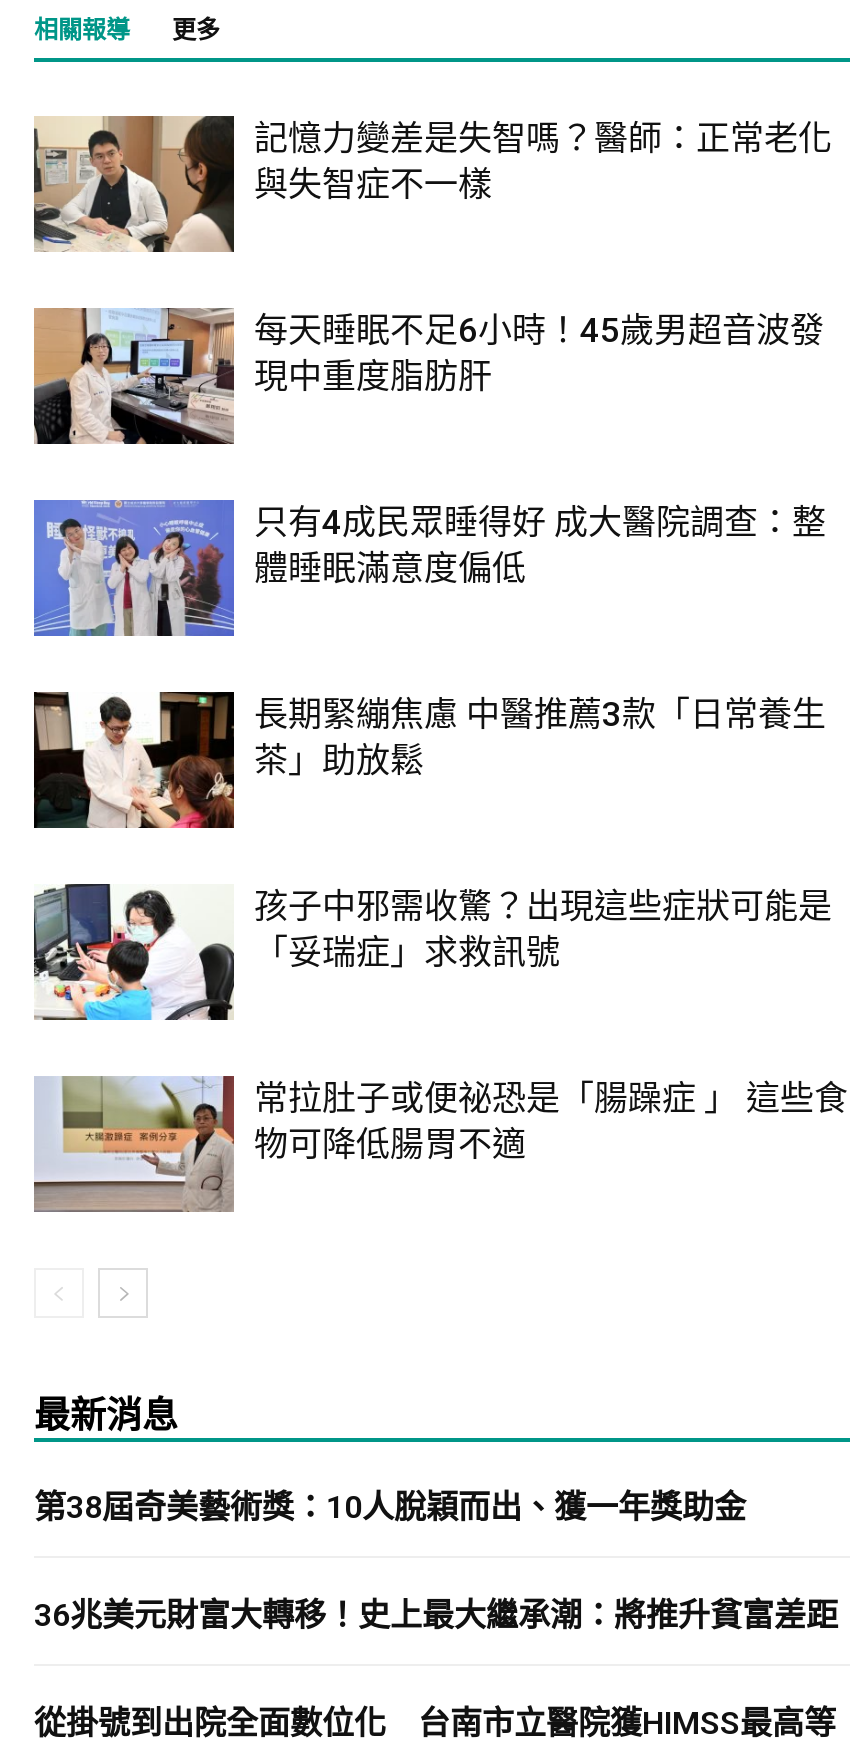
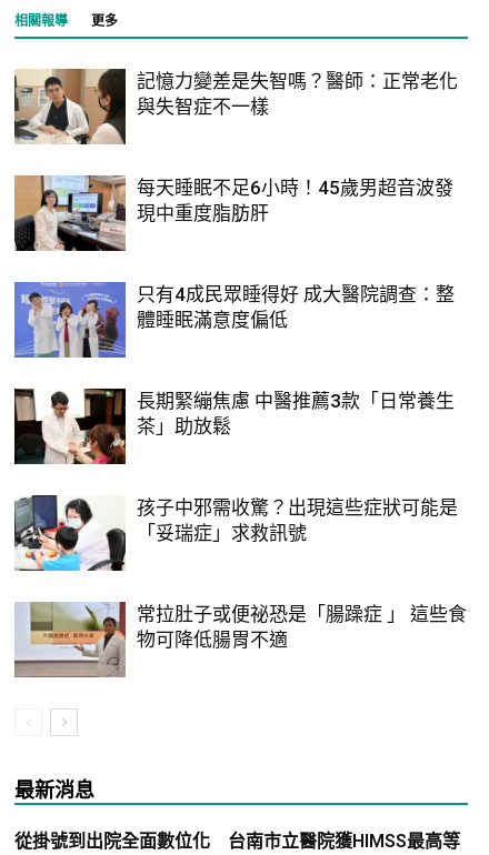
[34,1487,838,1633] 第38屆奇美藝術獎：10人脫穎而出、獲一年獎助金 | 36兆美元財富大轉移！史上最大繼承潮：將推升貧富差距 -> none

